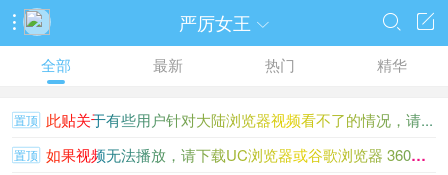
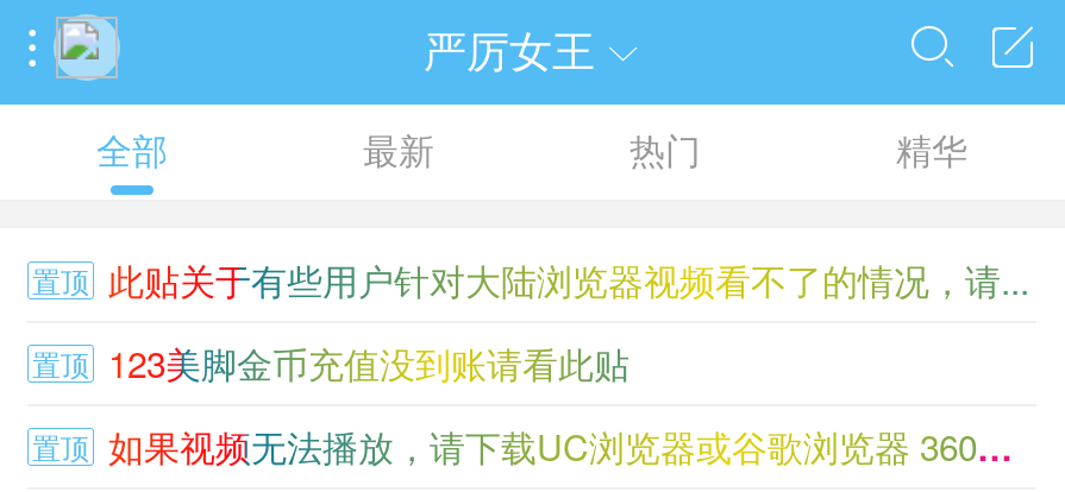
none -> [32,338,629,387] 置顶 123美脚金币充值没到账请看此贴

